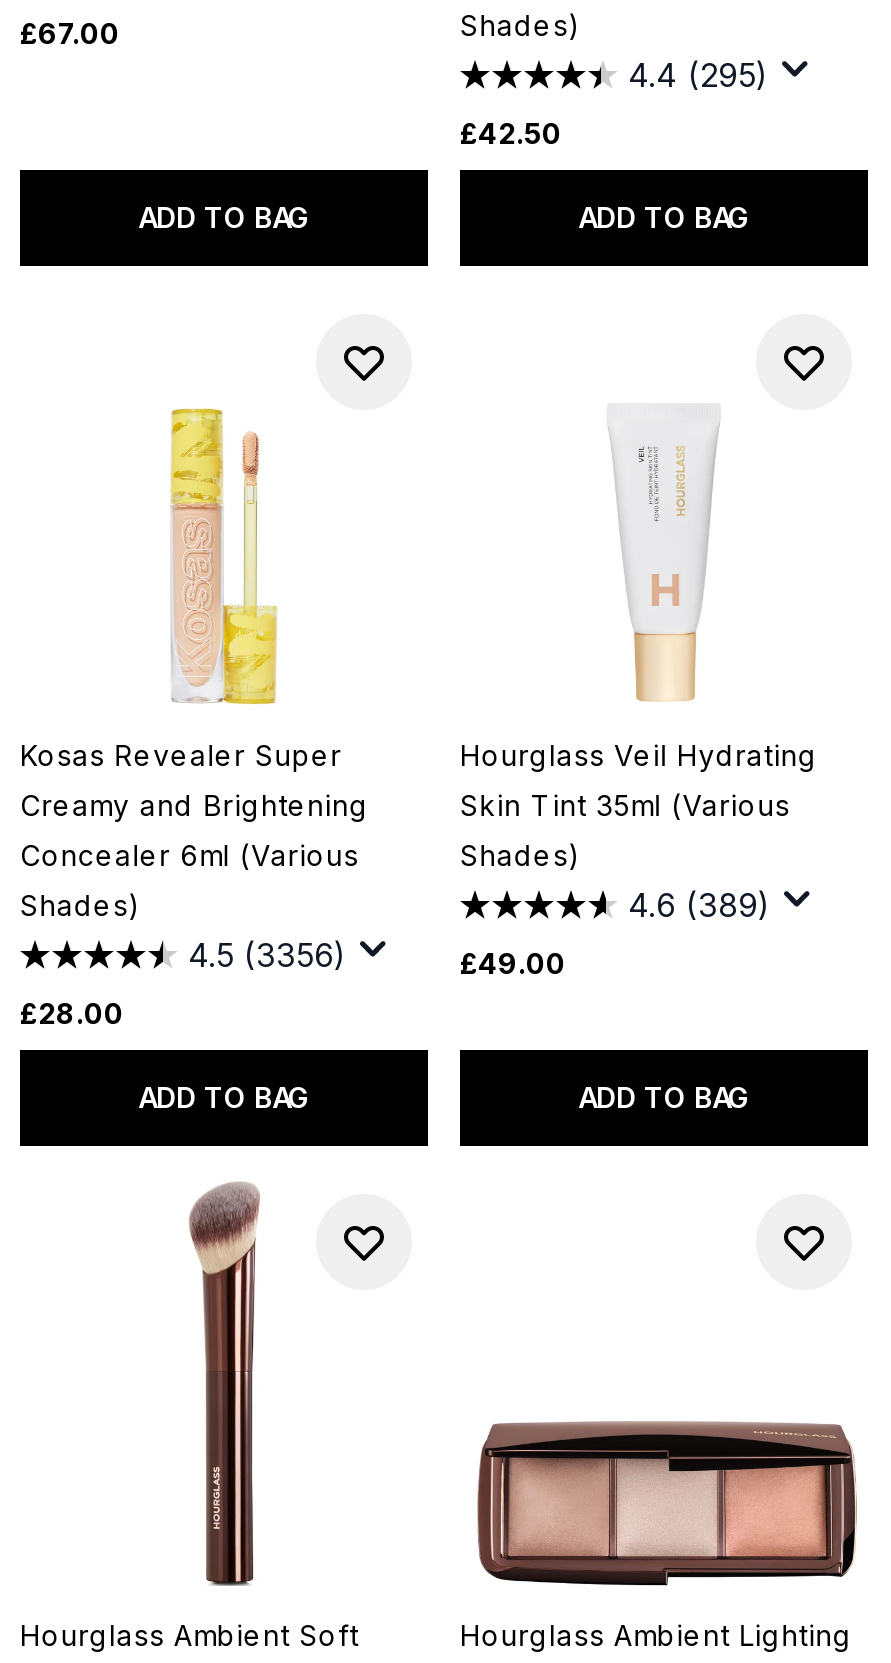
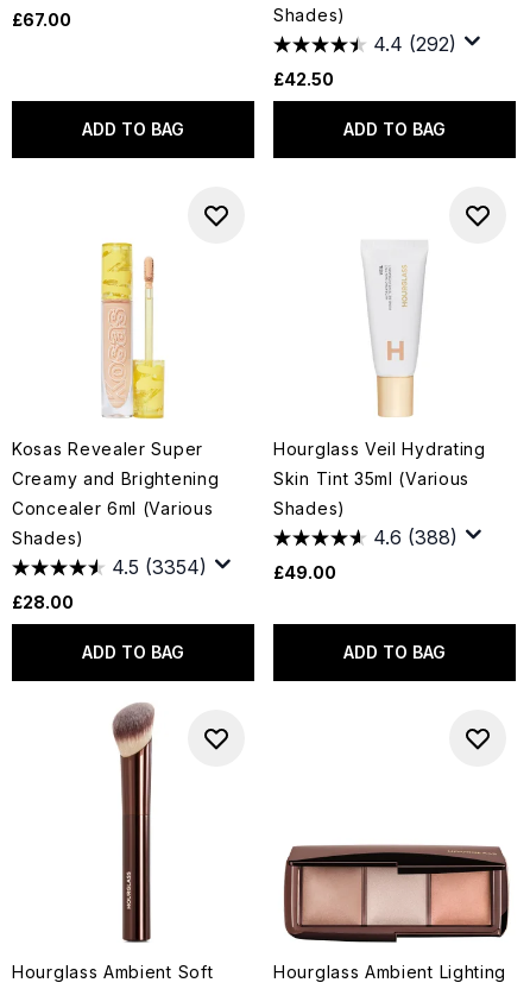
[628,54,768,94] 4.4 (295) -> [373,32,456,56] 4.4 (292)
[628,884,770,924] 4.6 (389) -> [373,525,458,549] 4.6 (388)
[188,934,346,974] 4.5 (3356) -> [112,555,207,579] 4.5 (3354)

